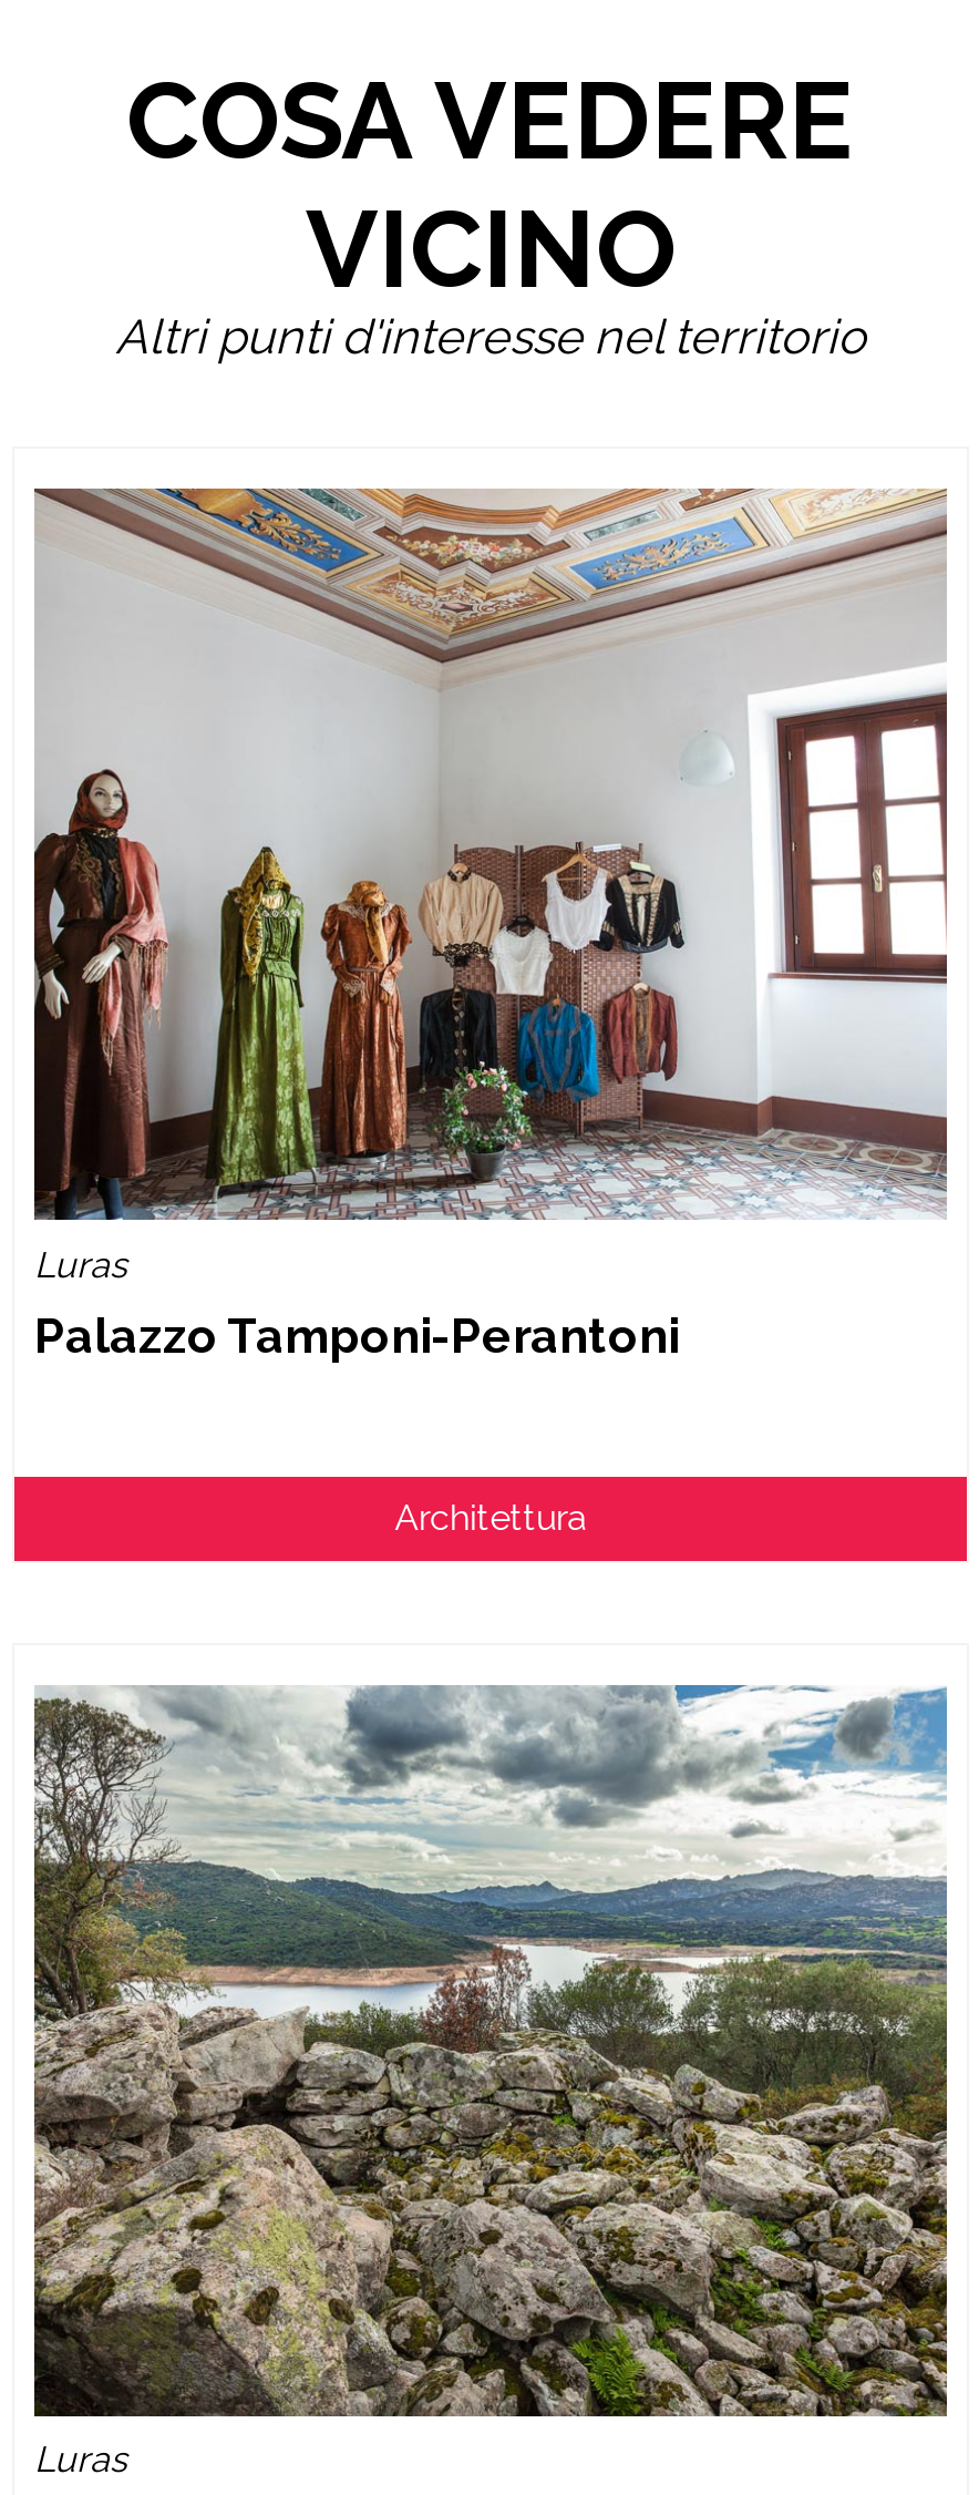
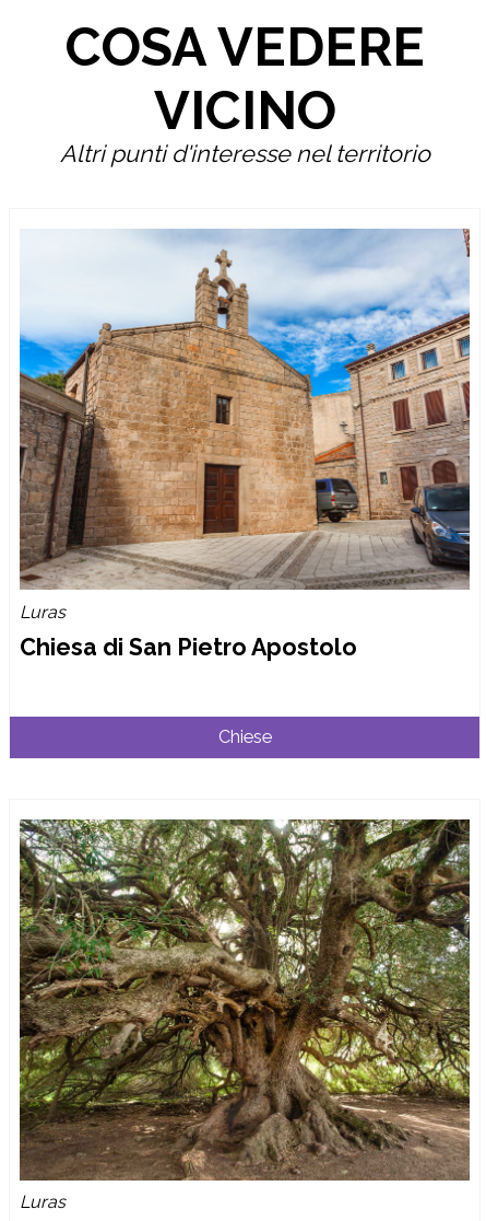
[32,486,949,1363] [image] | Palazzo Tamponi-Perantoni -> [19,228,471,661] [image] | Chiesa di San Pietro Apostolo
[394,1496,587,1538] Architettura -> [218,726,272,747] Chiese
[34,1683,949,2419] [image] -> [19,818,471,1182] [image]

